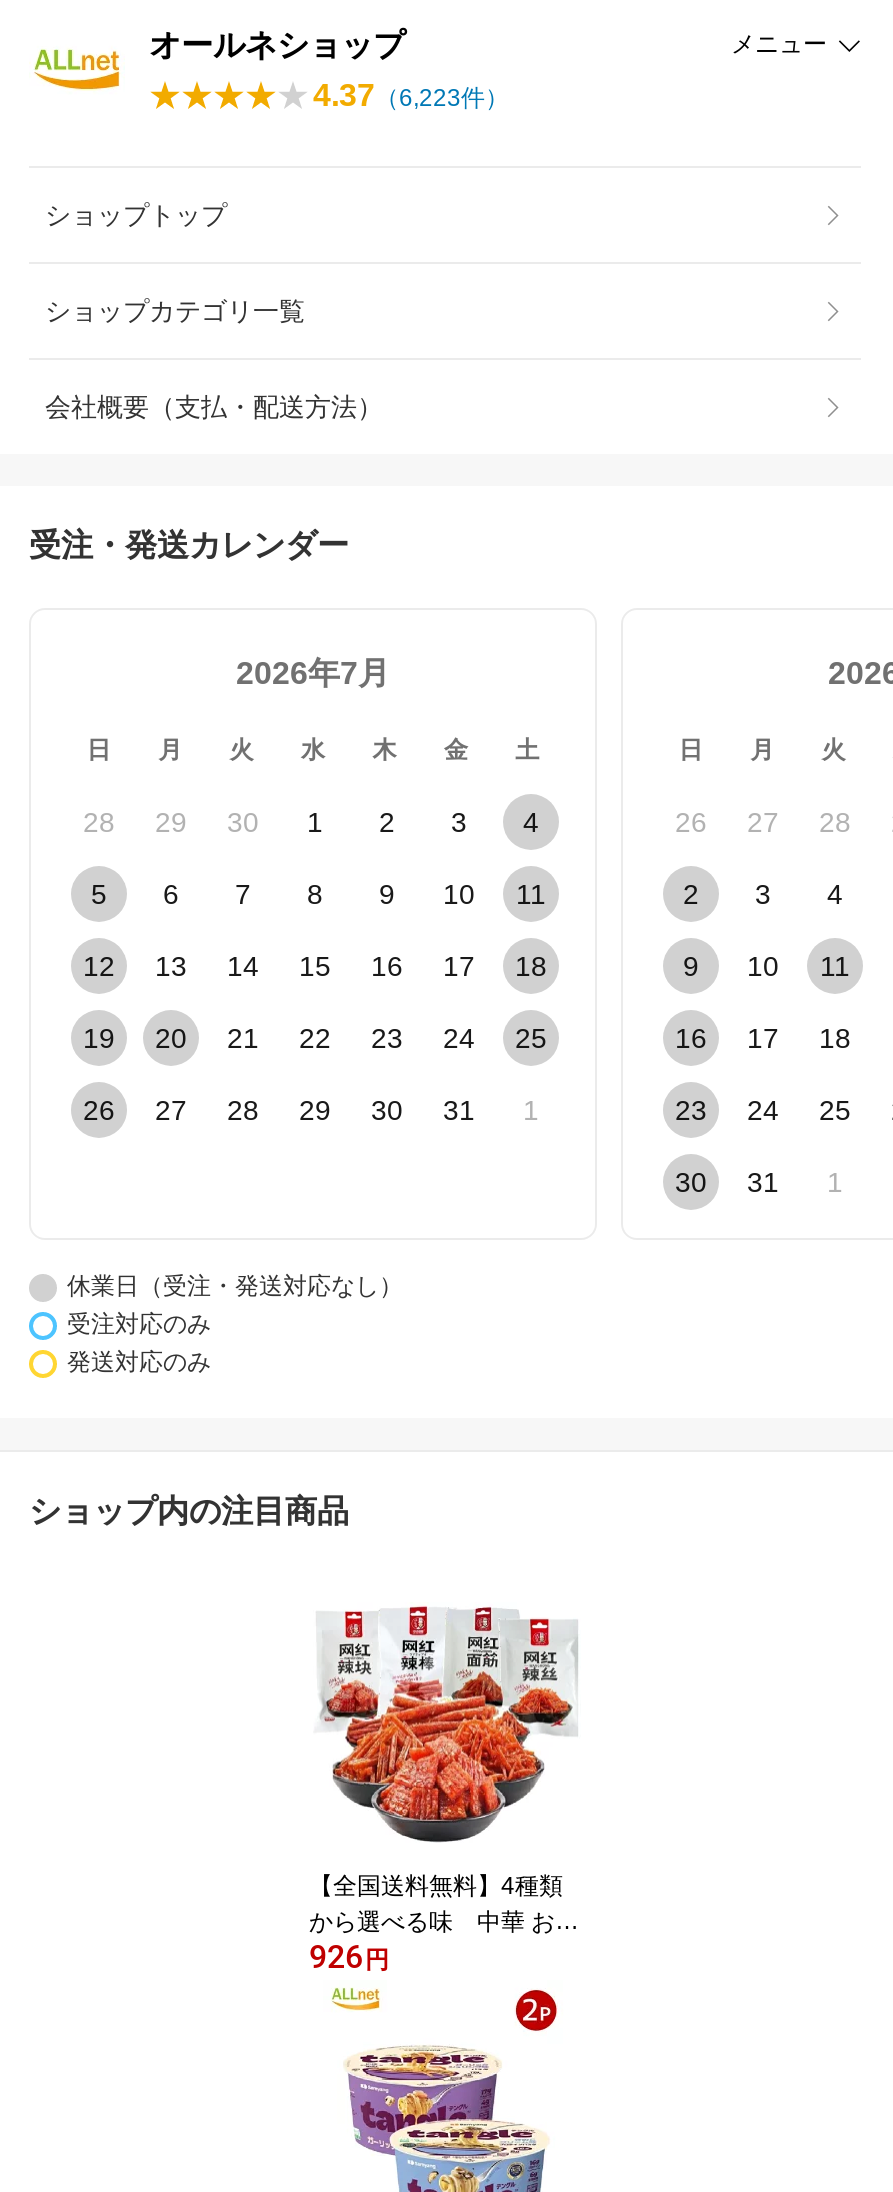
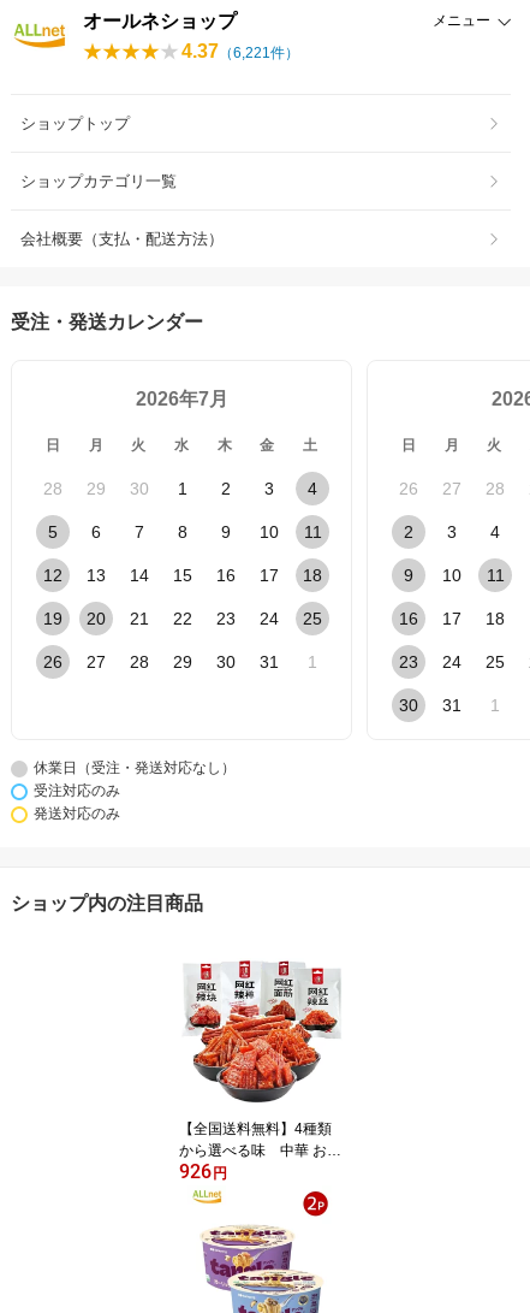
[313,78,509,112] 4.37（6,223件） -> [181,41,299,61] 4.37（6,221件）

